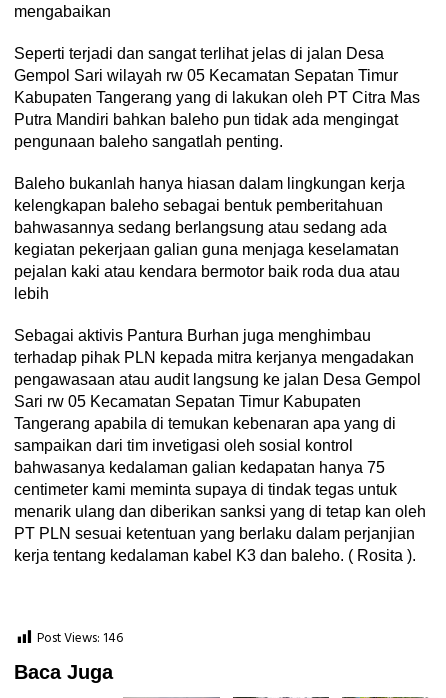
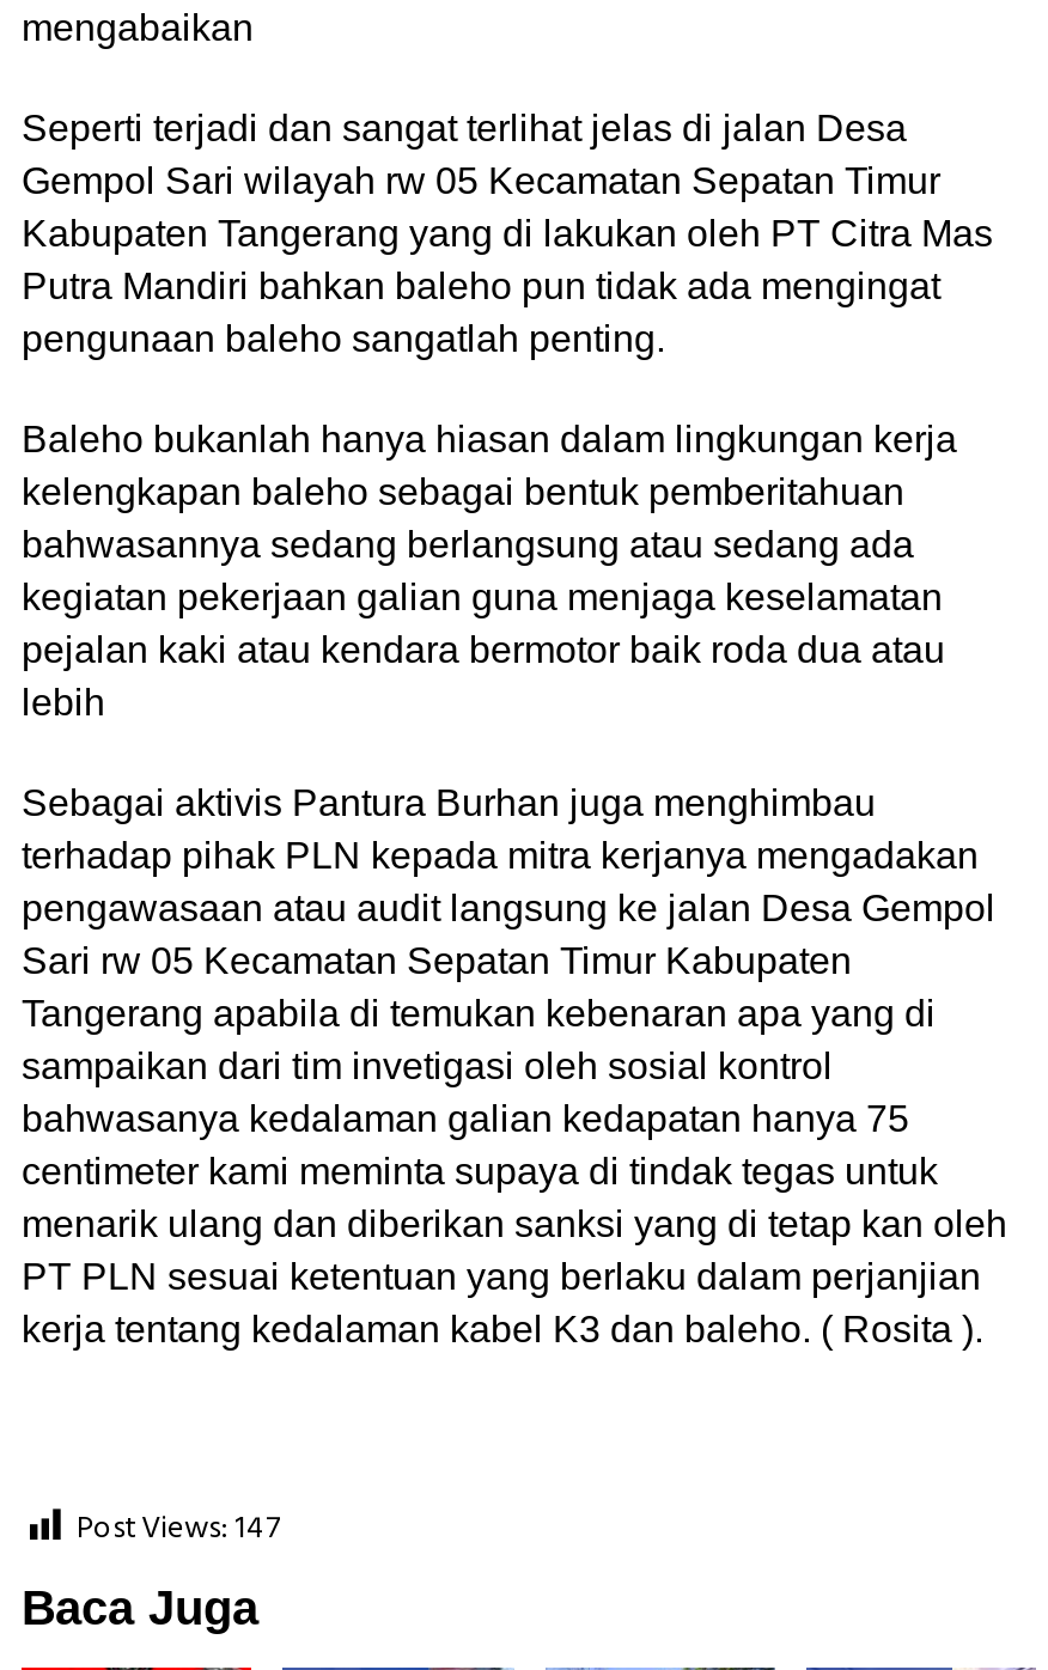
[37,629,123,650] Post Views: 146 -> [77,1504,280,1555] Post Views: 147

